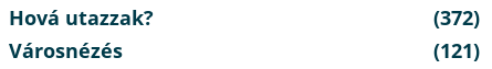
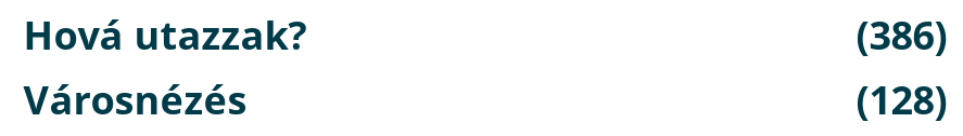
[433,5,480,31] (372) -> [856,9,947,61] (386)
[433,37,480,64] (121) -> [856,74,947,126] (128)

